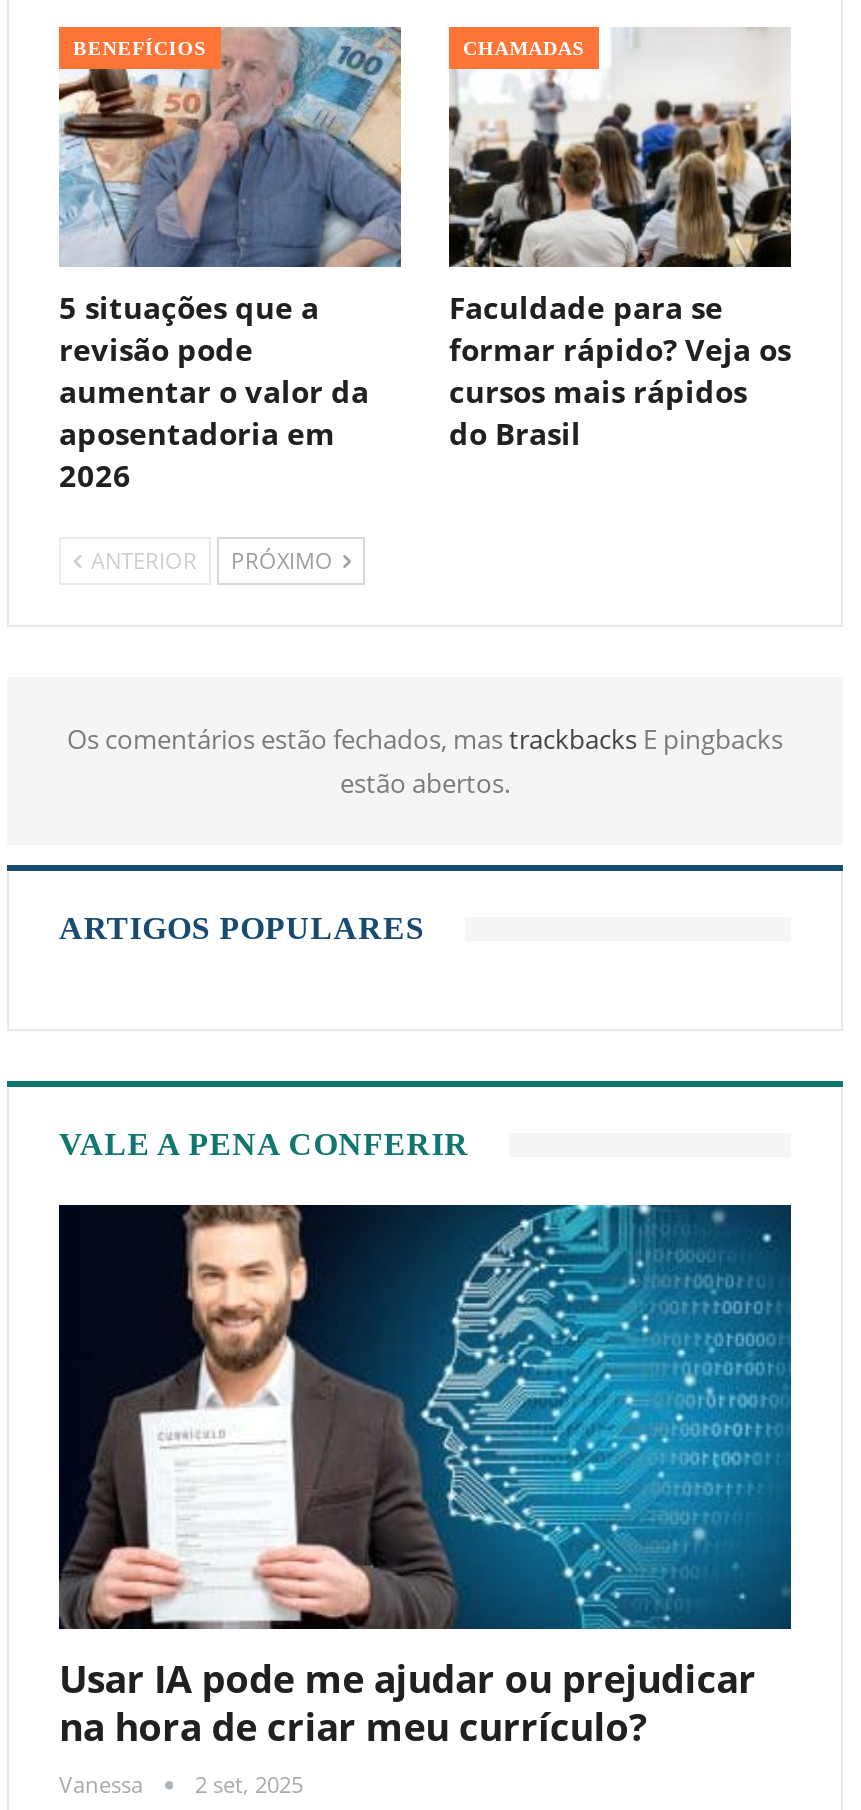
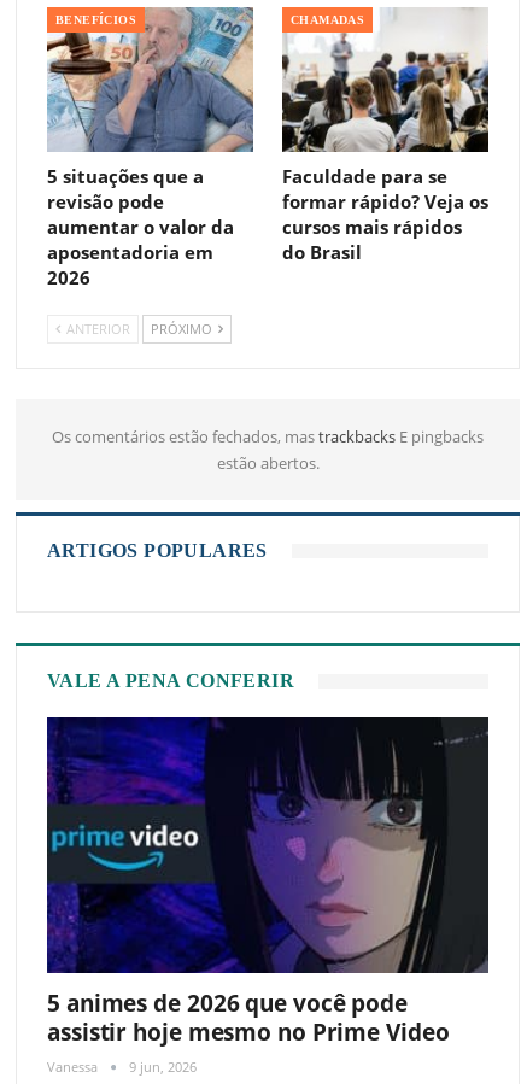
[57,1203,793,1754] [image] | Usar IA pode me ajudar ou prejudicar | na hora de criar meu currículo? -> [46,716,490,1048] [image] | 5 animes de 2026 que você pode | assistir hoje mesmo no Prime Video
[59,1770,303,1800] Vanessa 2 set, 2025 -> [47,1058,197,1076] Vanessa 9 jun, 2026

